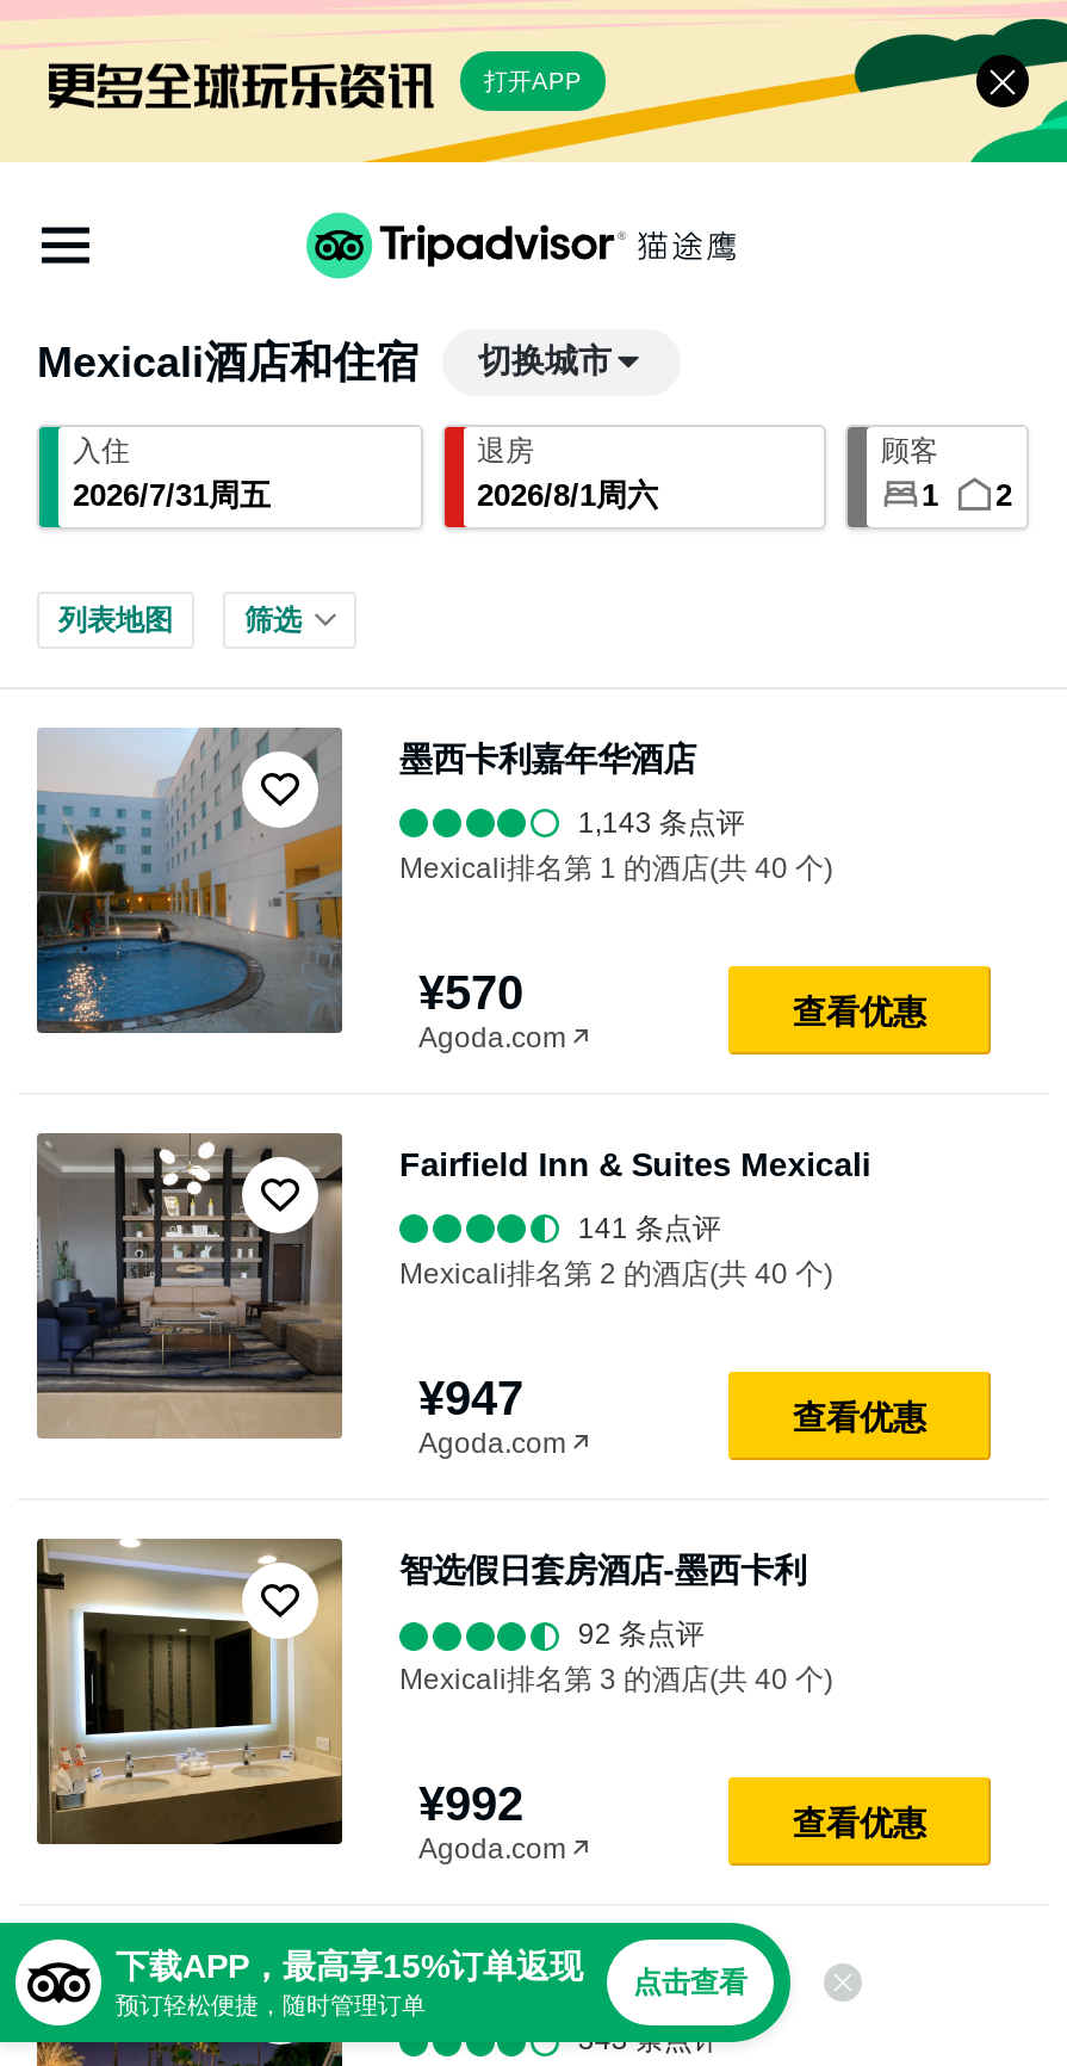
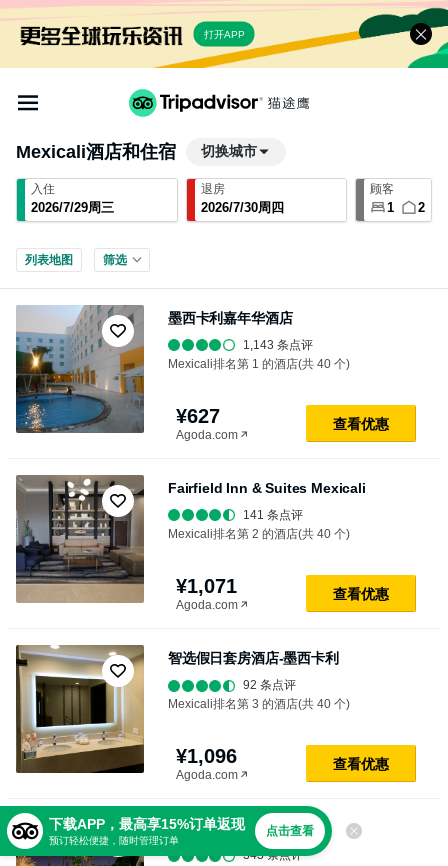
[73,478,271,514] 2026/7/31周五 -> [31,200,114,215] 2026/7/29周三
[477,478,658,514] 2026/8/1周六 -> [200,200,283,215] 2026/7/30周四
[418,966,523,1018] ¥570 -> [176,405,220,427] ¥627
[418,1372,523,1424] ¥947 -> [176,575,237,597] ¥1,071
[418,1778,523,1830] ¥992 -> [176,745,237,767] ¥1,096

